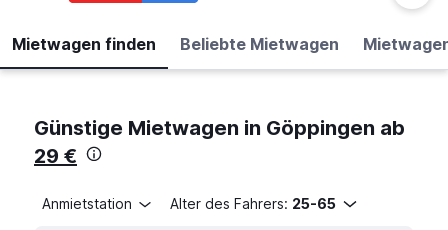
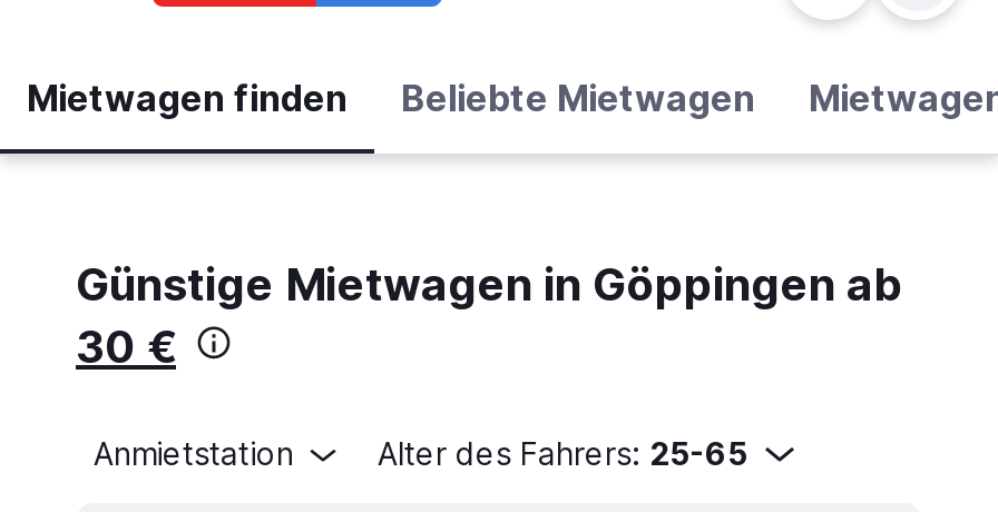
[34,144,77,168] 29 € -> [76,321,176,374] 30 €

